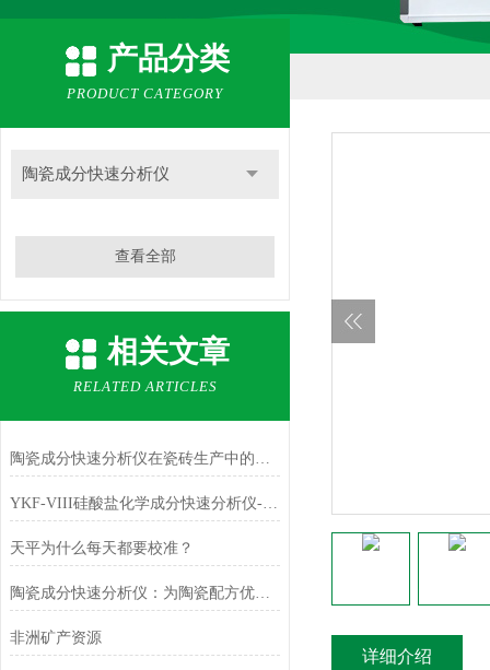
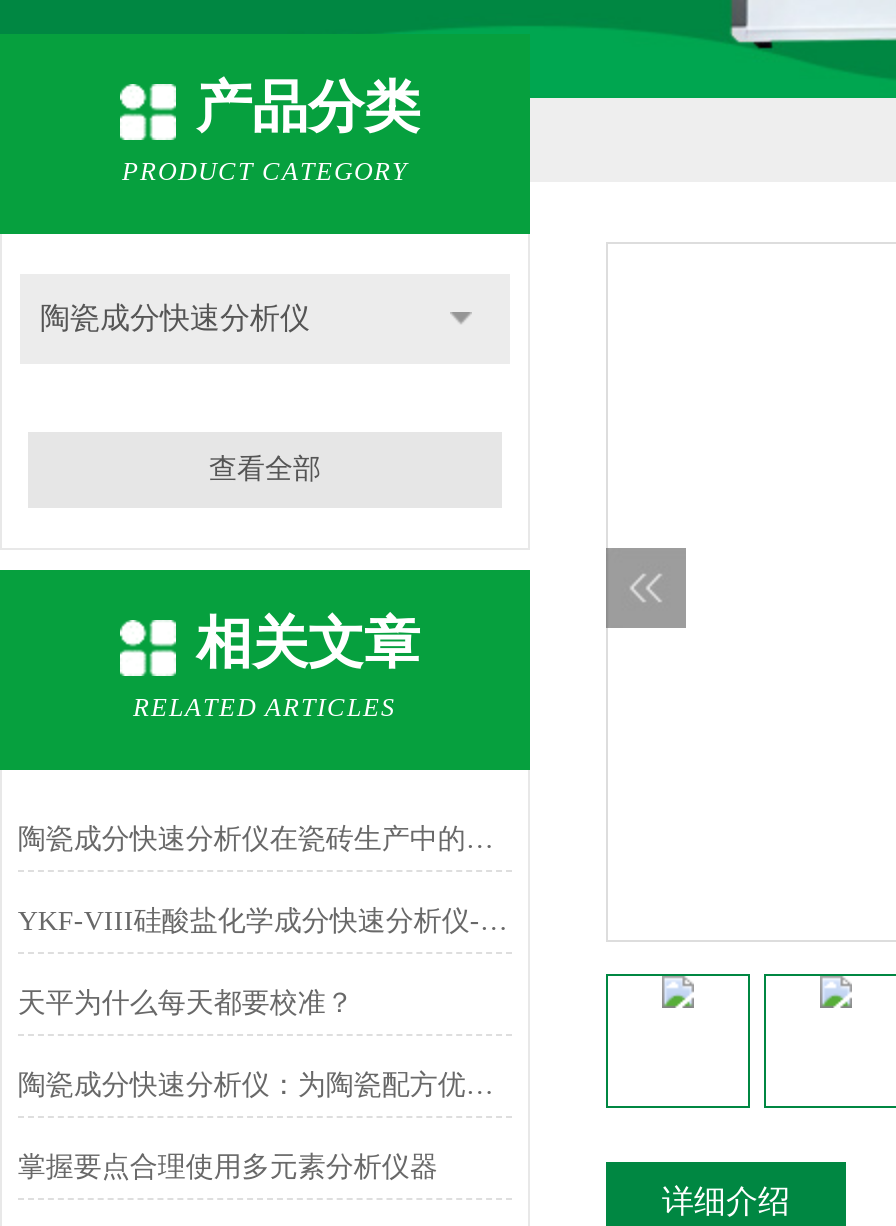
[10,630,102,646] 非洲矿产资源 -> [18,1152,438,1182] 掌握要点合理使用多元素分析仪器

